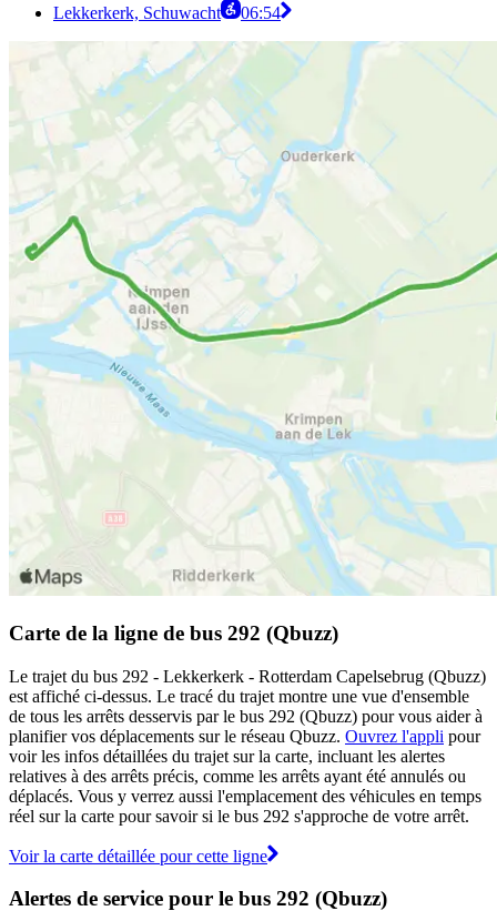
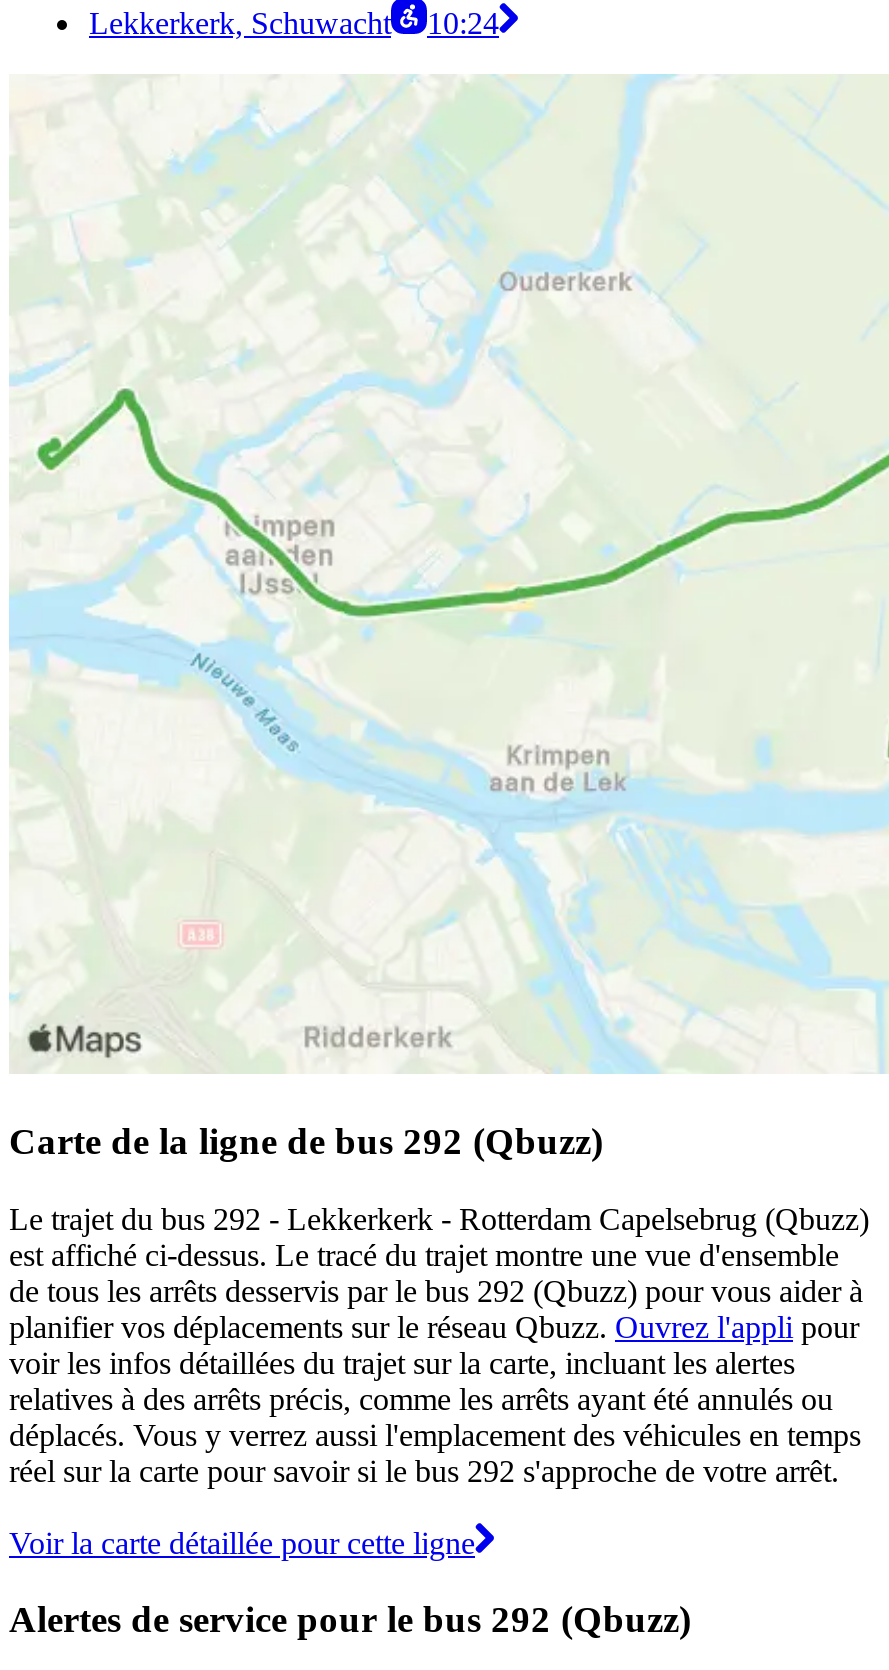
[53,4,281,22] Lekkerkerk, Schuwacht 06:54 -> [89,6,499,40] Lekkerkerk, Schuwacht 10:24

